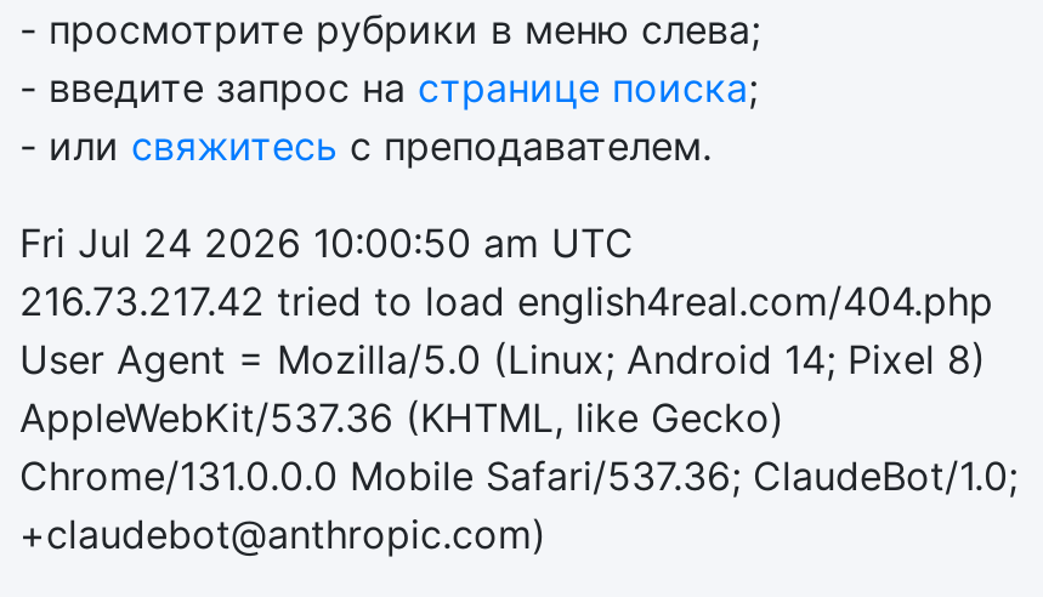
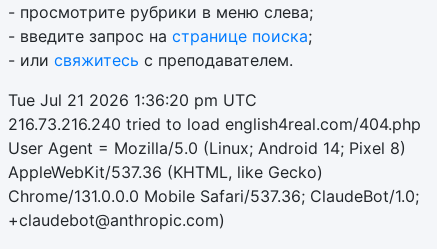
[19,218,634,267] Fri Jul 24 2026 10:00:50 am UTC -> [8,90,257,110] Tue Jul 21 2026 1:36:20 pm UTC
[19,277,993,325] 216.73.217.42 tried to load english4real.com/404.php -> [8,114,421,134] 216.73.216.240 tried to load english4real.com/404.php

